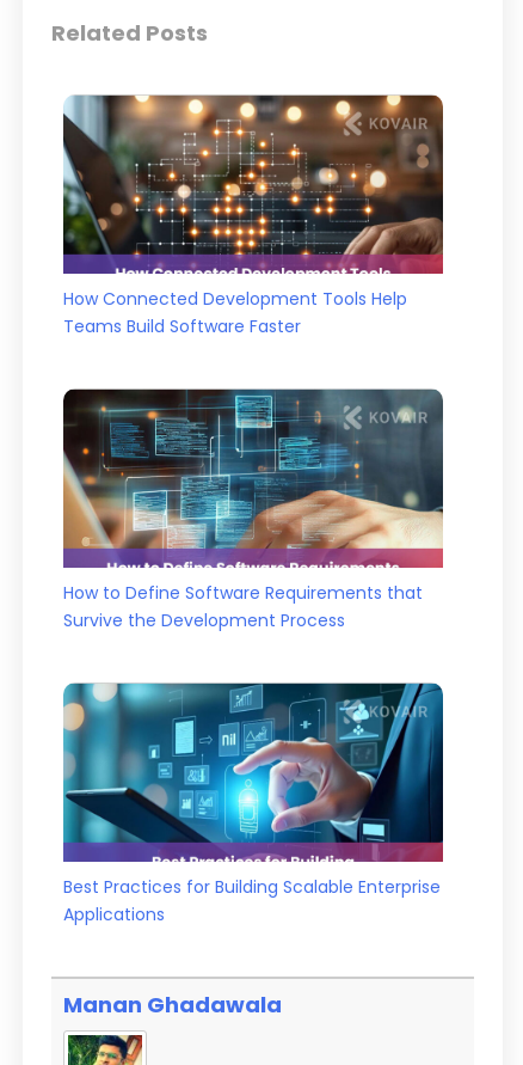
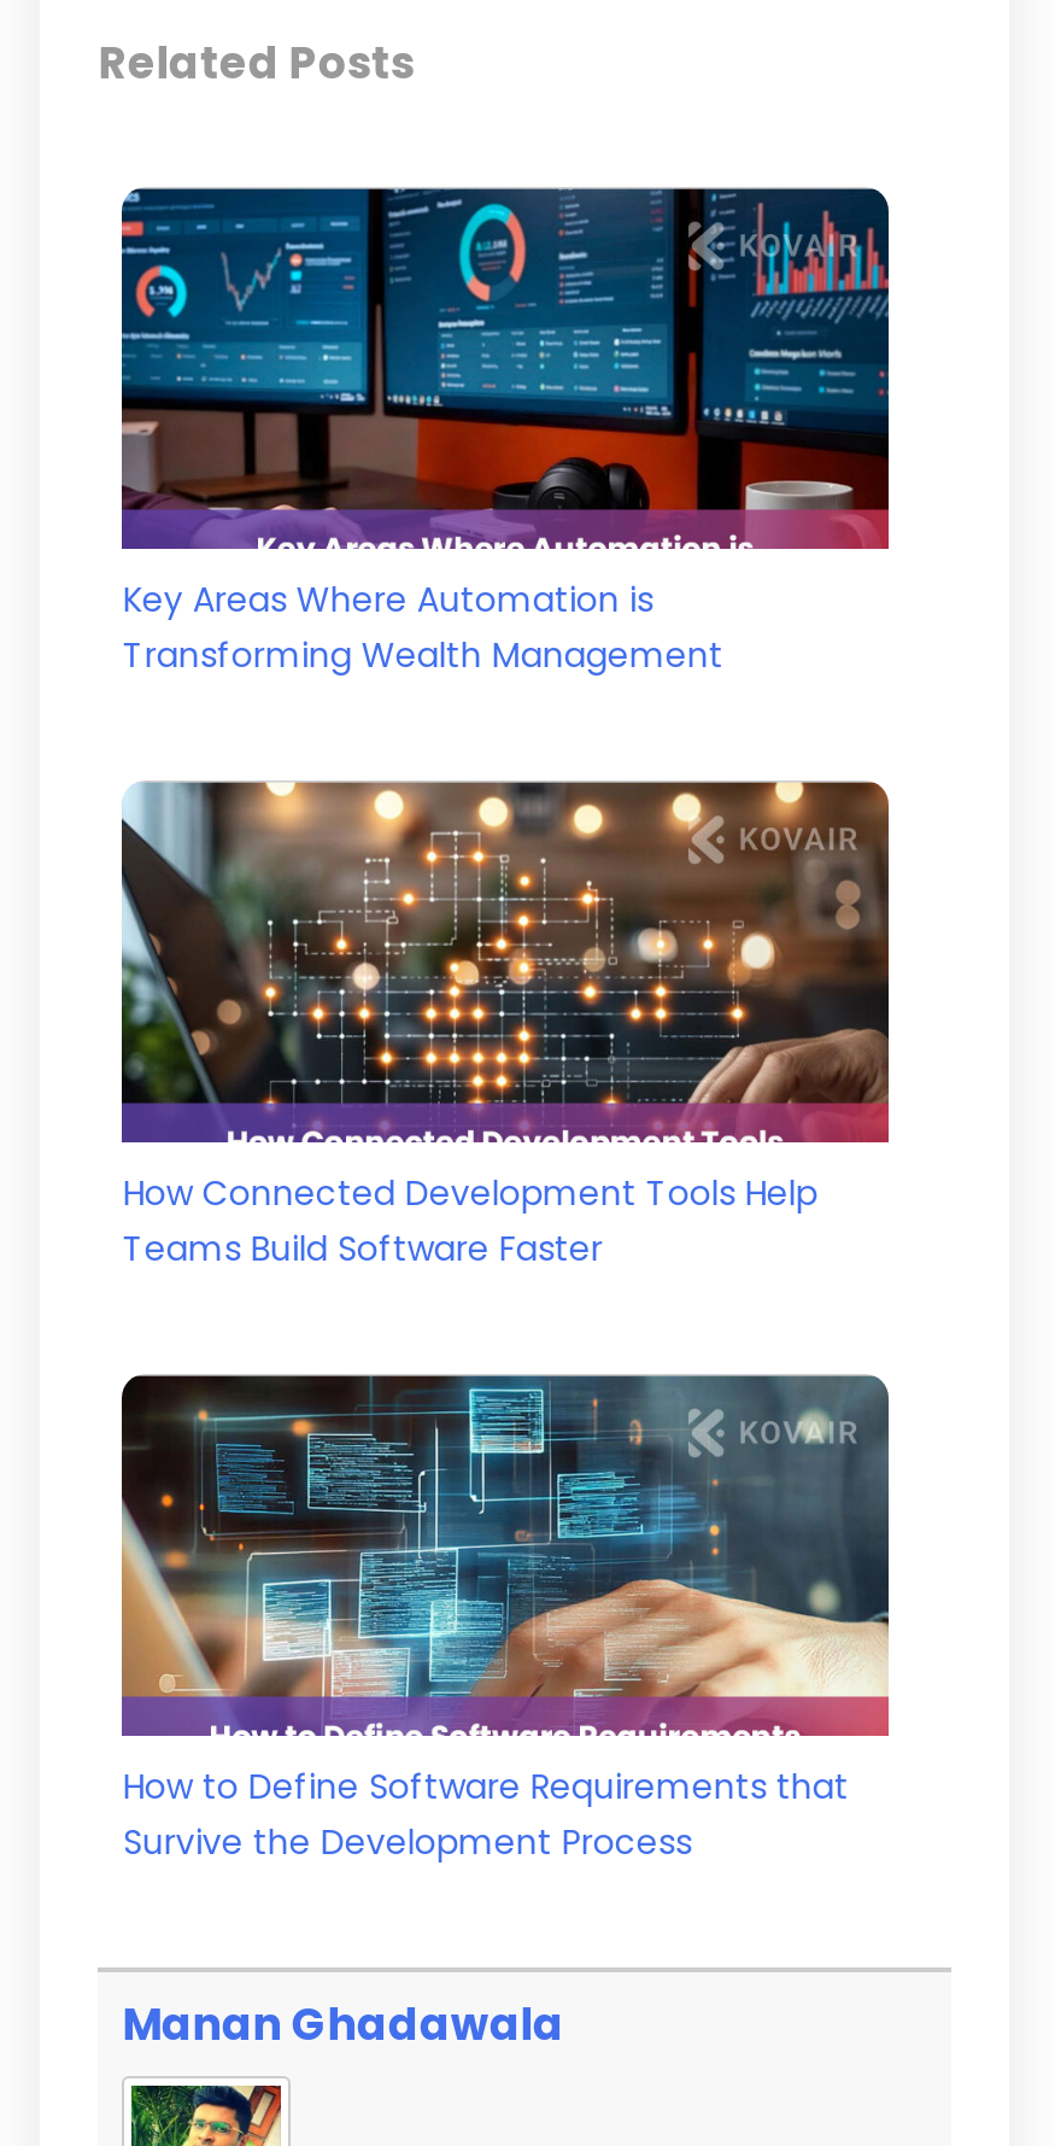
none -> [119,187,891,680] [image] | Key Areas Where Automation is | Transforming Wealth Management
moved [61,93,444,633] -> [117,778,891,1867]: [image] | How Connected Development Tools Help | Teams Build Software Faster | How to Define Software Requirements that | Survive the Development Process
[62,683,444,927] [image] | Best Practices for Building Scalable Enterprise | Applications -> none

